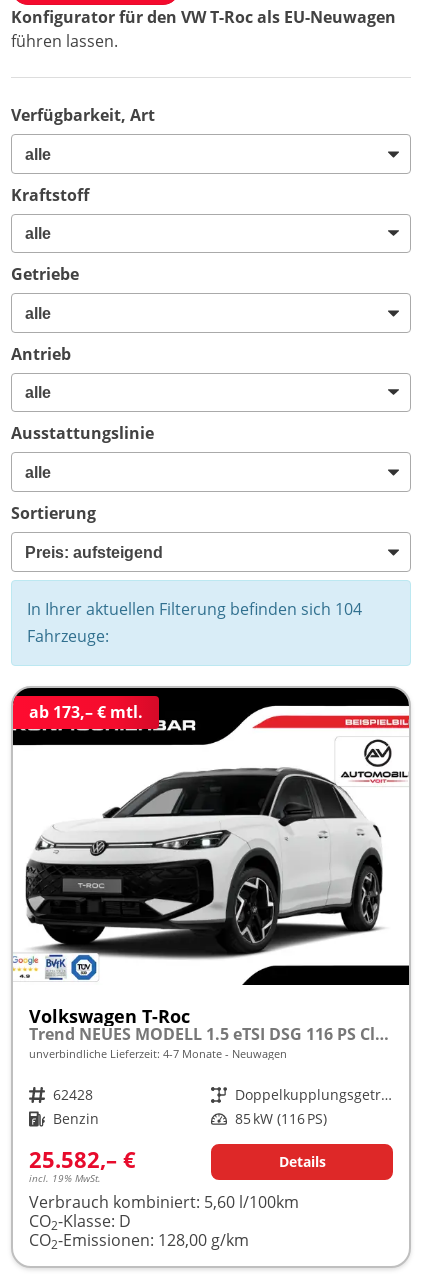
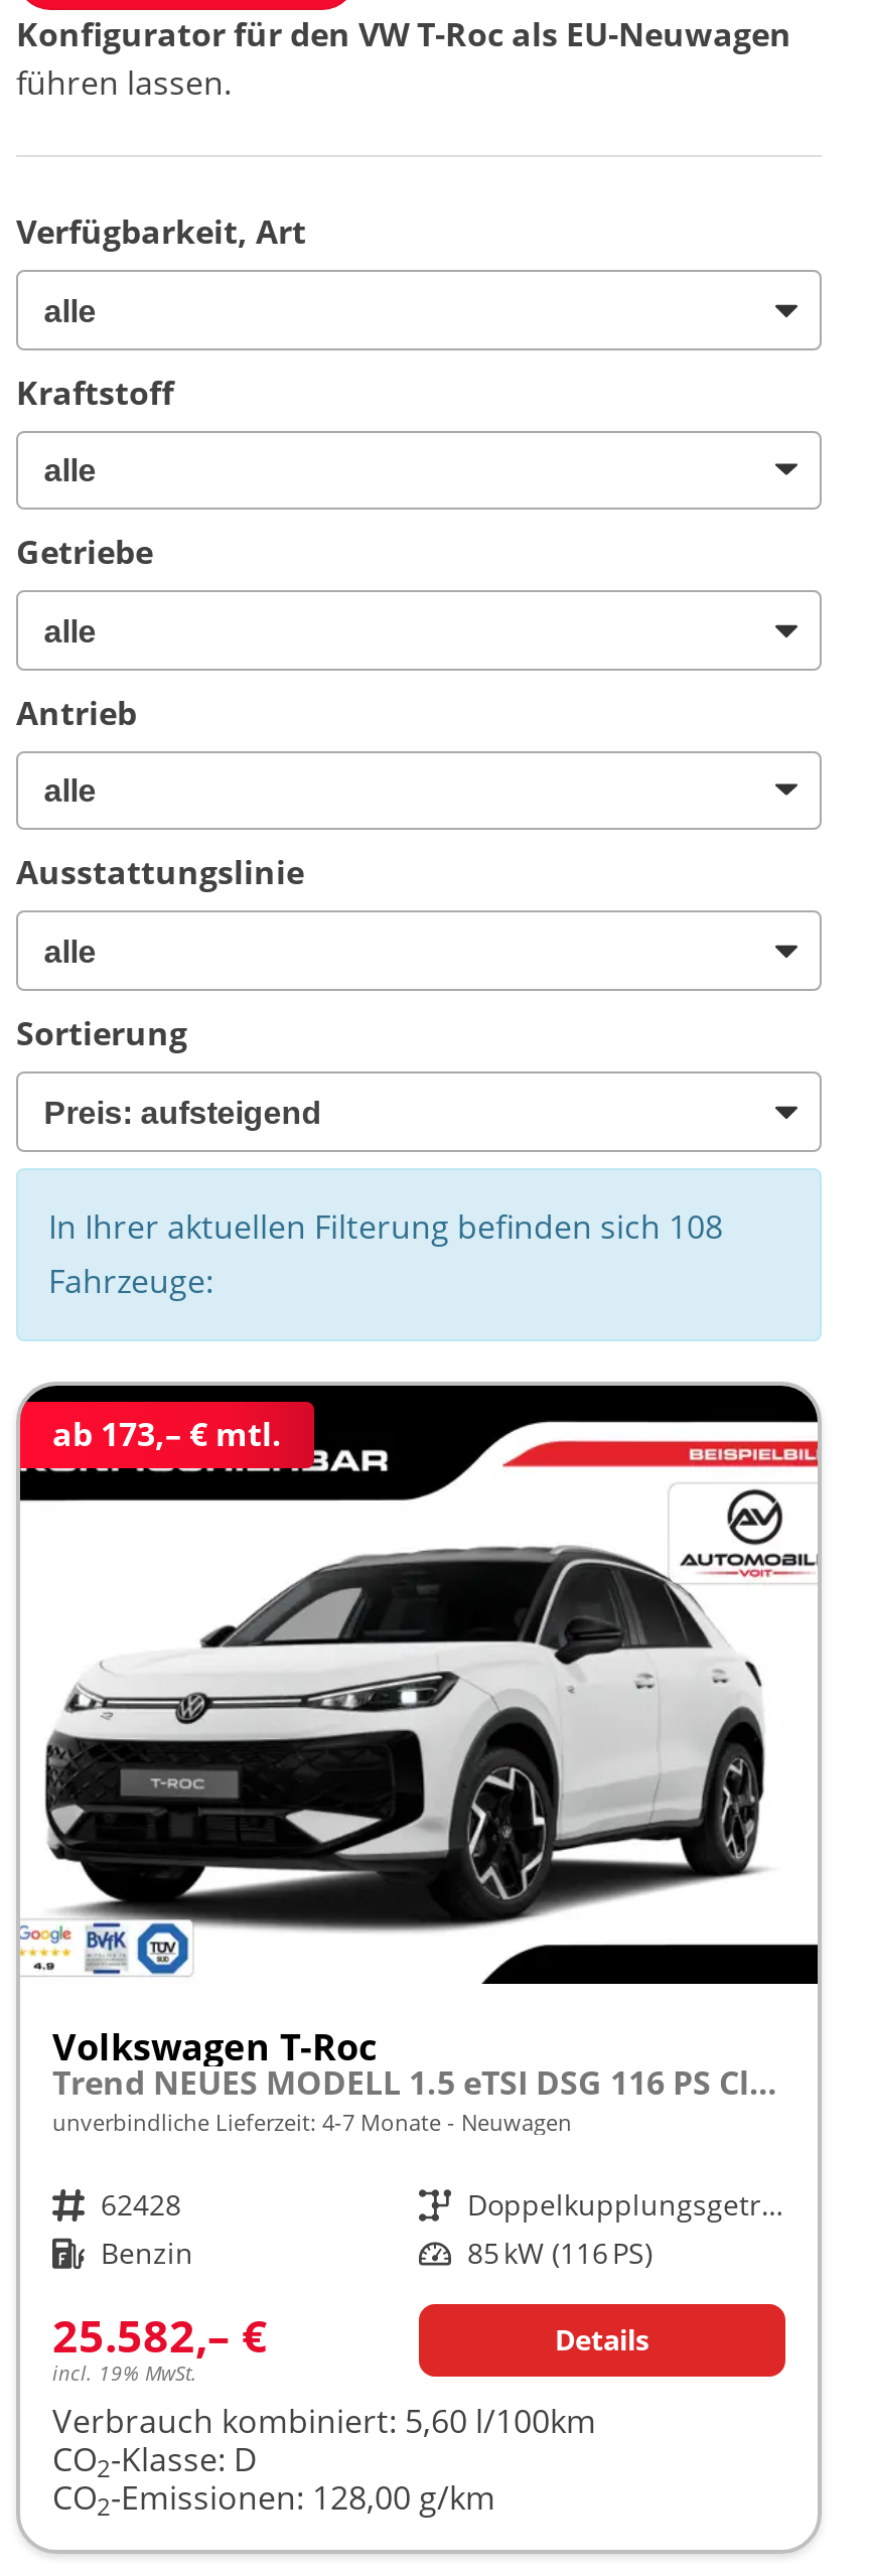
[27,598,362,620] In Ihrer aktuellen Filterung befinden sich 104 -> [48,1204,723,1248] In Ihrer aktuellen Filterung befinden sich 108

